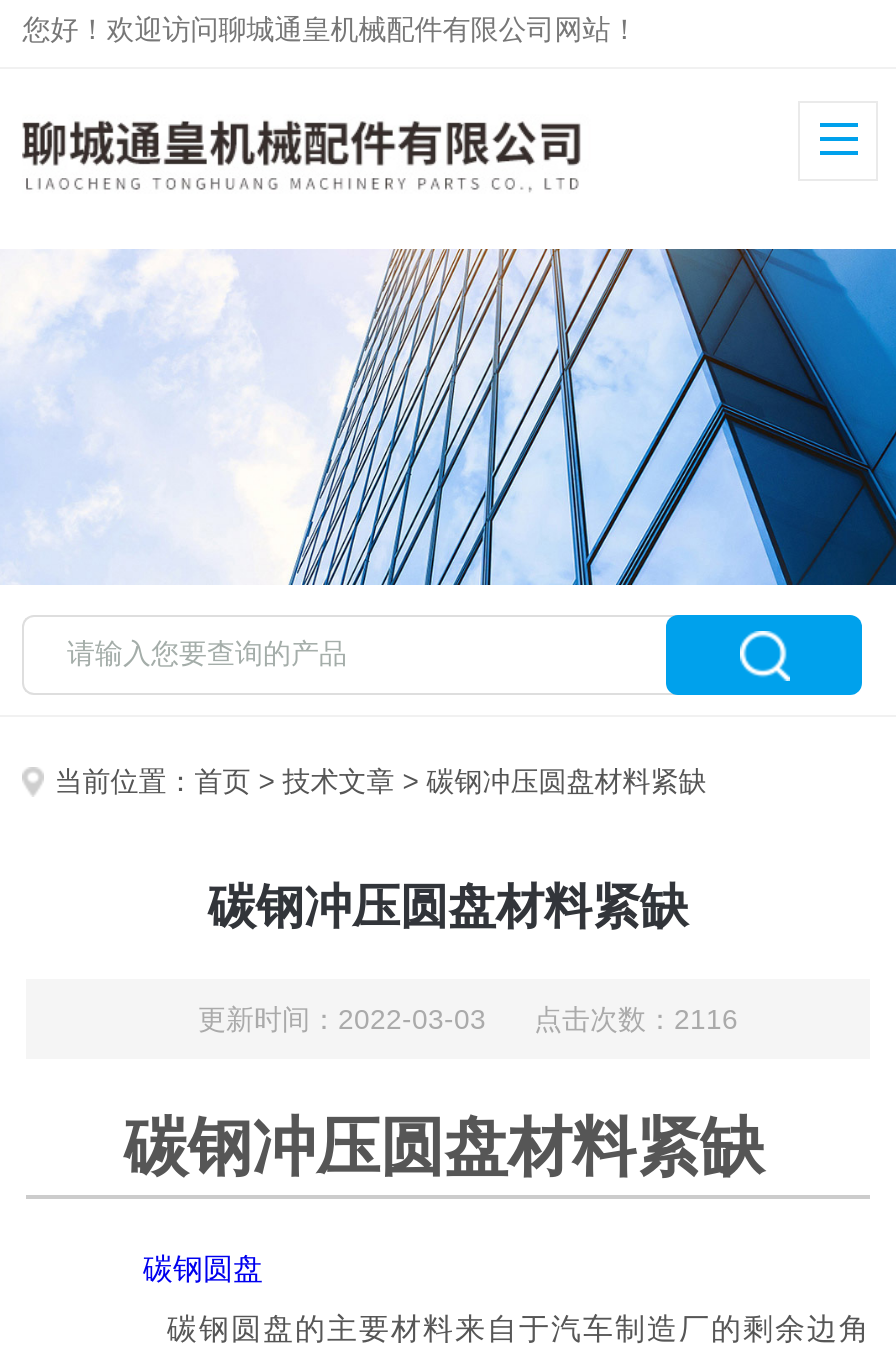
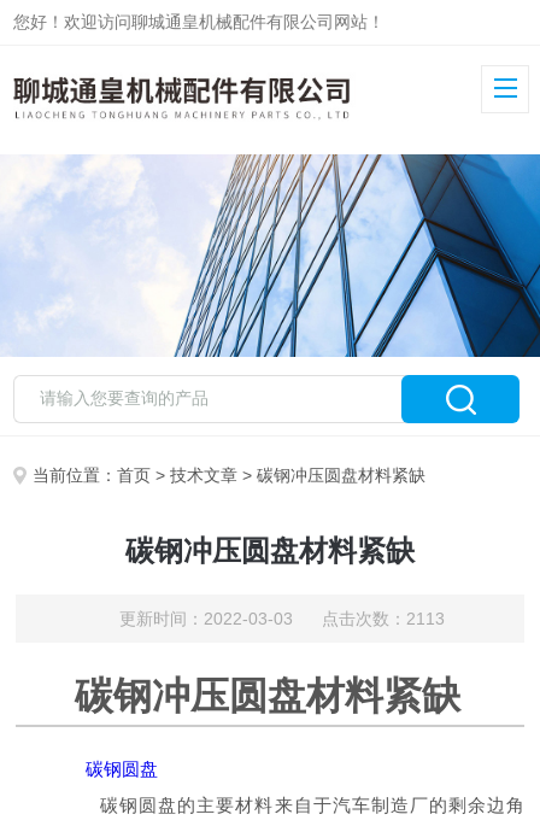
[198,1003,738,1035] 更新时间：2022-03-03 点击次数：2116 -> [119,609,445,628] 更新时间：2022-03-03 点击次数：2113

